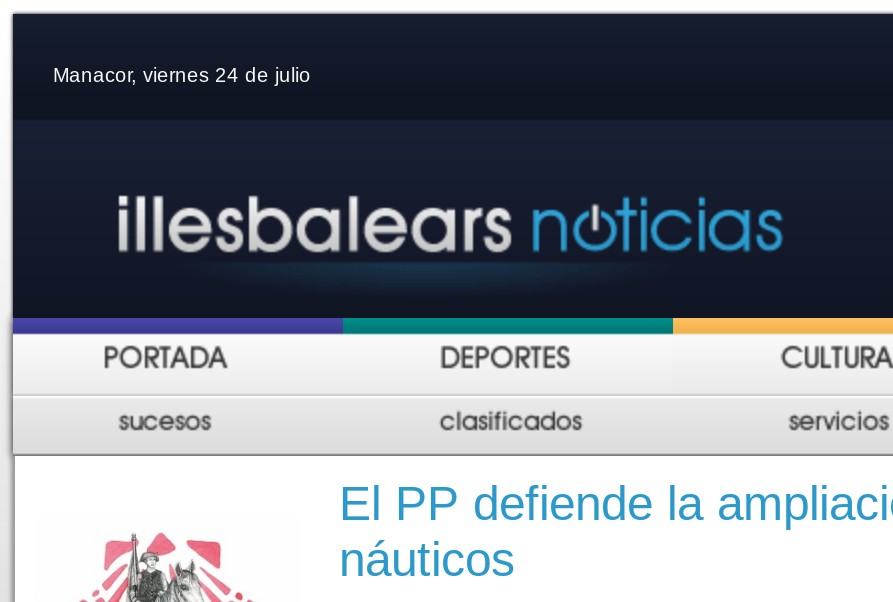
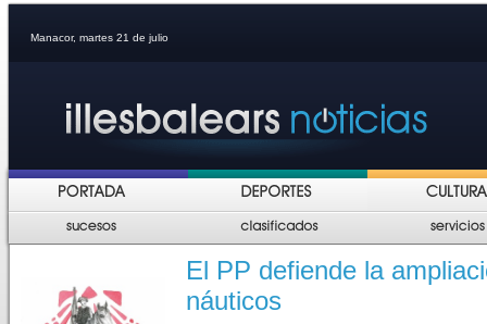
[53,64,311,86] Manacor, viernes 24 de julio -> [30,32,168,43] Manacor, martes 21 de julio

